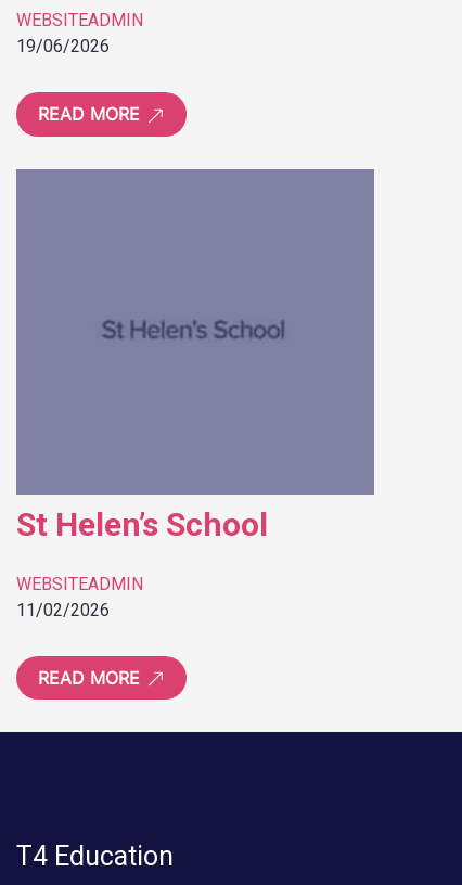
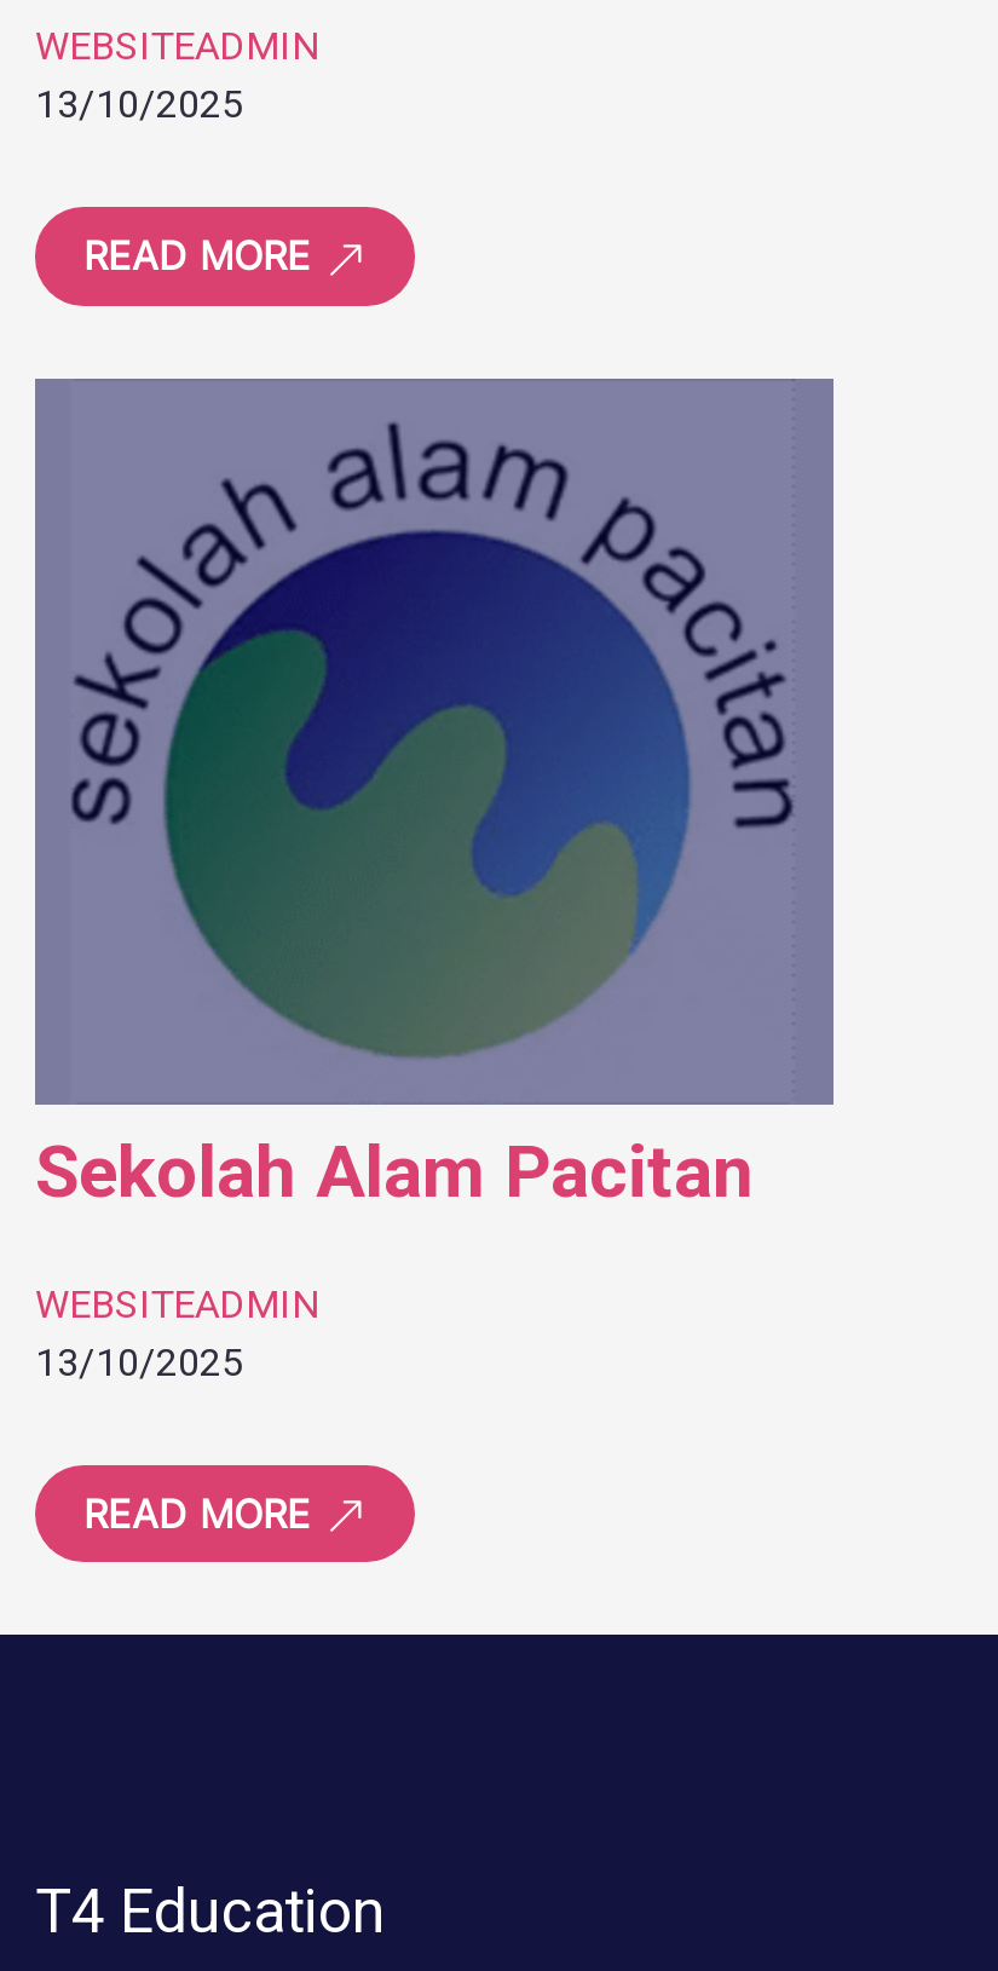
[16,36,110,56] 19/06/2026 -> [35,81,243,127] 13/10/2025
none -> [69,422,795,1059] [image]
[16,505,268,543] St Helen’s School -> [35,1128,756,1213] Sekolah Alam Pacitan
[16,599,110,620] 11/02/2026 -> [35,1339,243,1385] 13/10/2025

